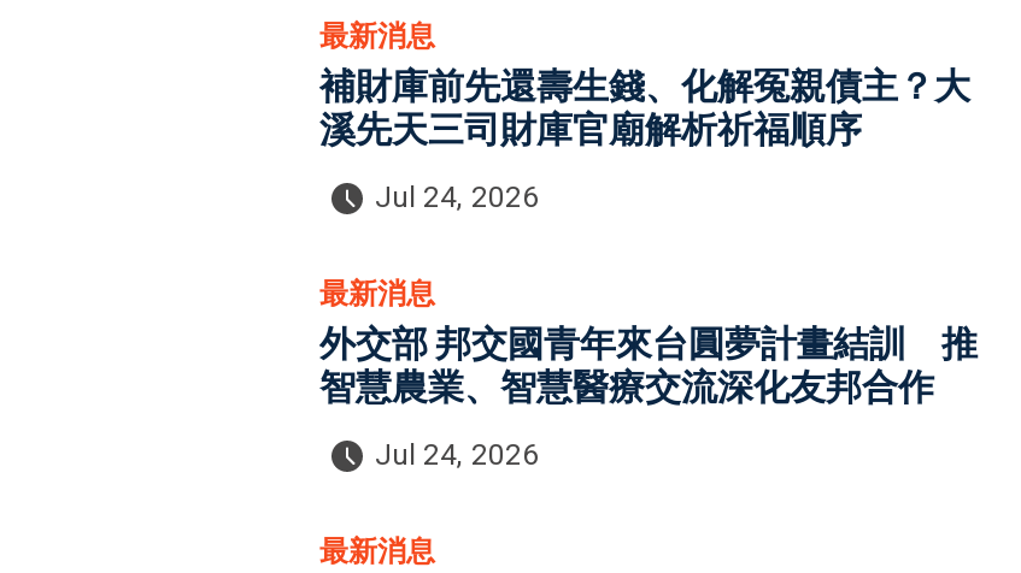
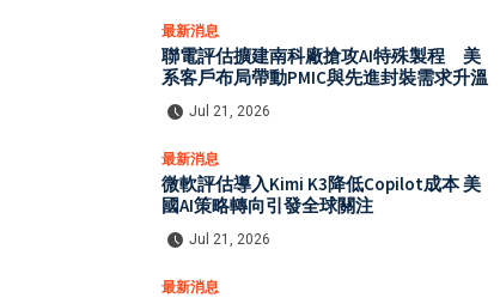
[319,63,970,152] 補財庫前先還壽生錢、化解冤親債主？大 | 溪先天三司財庫官廟解析祈福順序 -> [161,44,488,89] 聯電評估擴建南科廠搶攻AI特殊製程 美 | 系客戶布局帶動PMIC與先進封裝需求升溫
[375,181,539,214] Jul 24, 2026 -> [189,103,270,120] Jul 21, 2026
[319,320,978,409] 外交部 邦交國青年來台圓夢計畫結訓 推 | 智慧農業、智慧醫療交流深化友邦合作 -> [161,172,481,217] 微軟評估導入Kimi K3降低Copilot成本 美 | 國AI策略轉向引發全球關注
[375,438,539,472] Jul 24, 2026 -> [189,231,270,248] Jul 21, 2026

